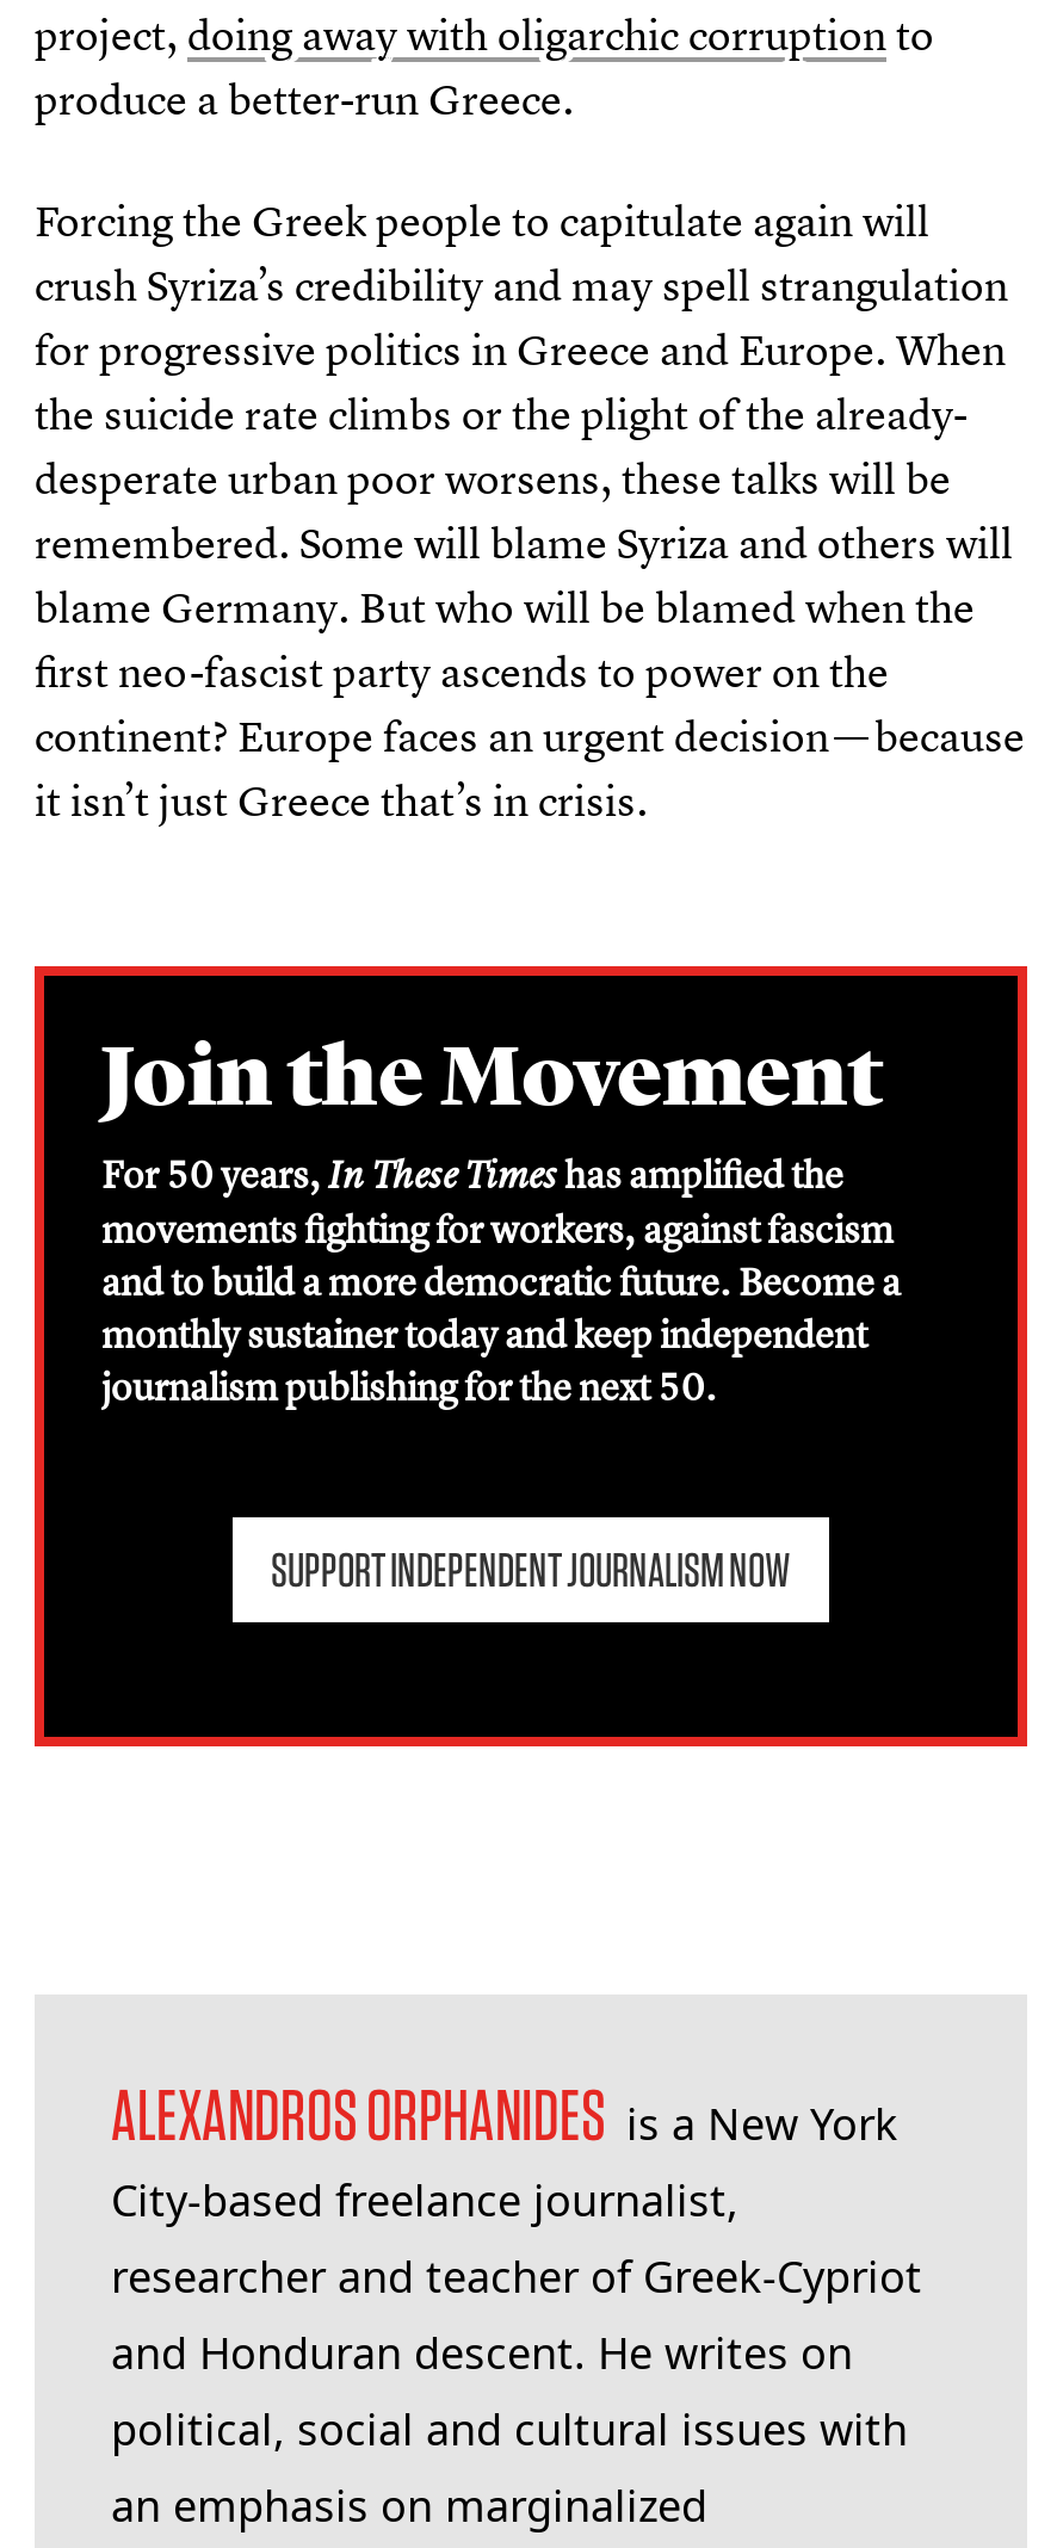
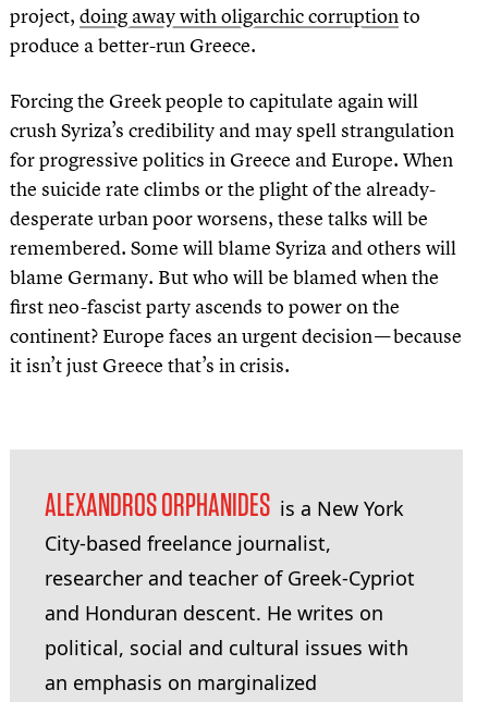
[32,964,1030,1749] [image] | Join the Movement | For 50 years,In These Timeshas amplified the | movements fighting for workers, against fascism | and to build a more democratic future. Become a | monthly sustainer today and keep independent | journalism publishing for the next 50. | SUPPORT INDEPENDENT JOURNALISM NOW -> none

